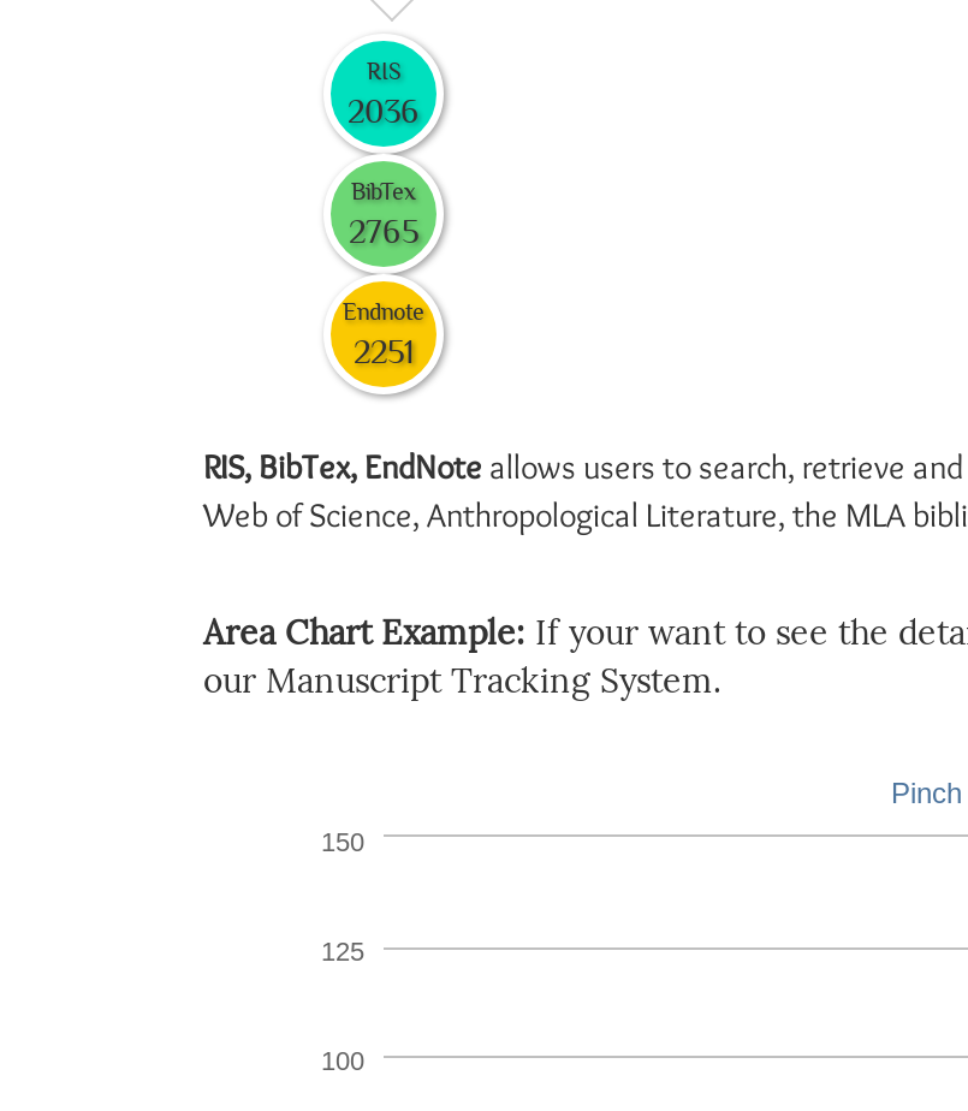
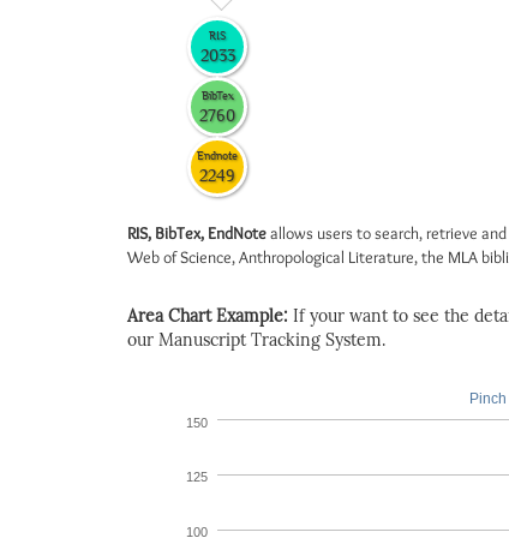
[348,91,420,130] 2036 -> [200,46,235,65] 2033
[349,212,418,250] 2765 -> [199,106,235,125] 2760
[354,332,414,370] 2251 -> [199,166,235,185] 2249

